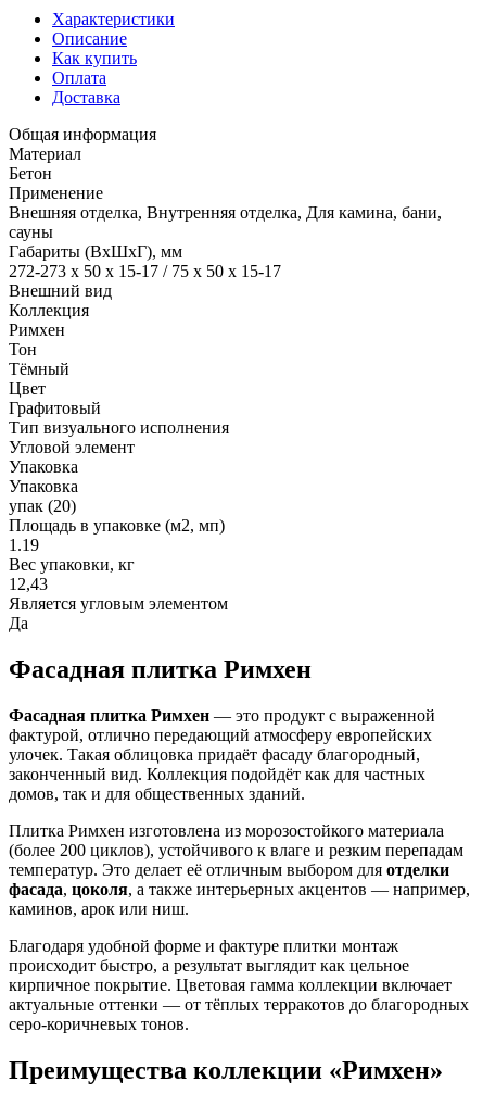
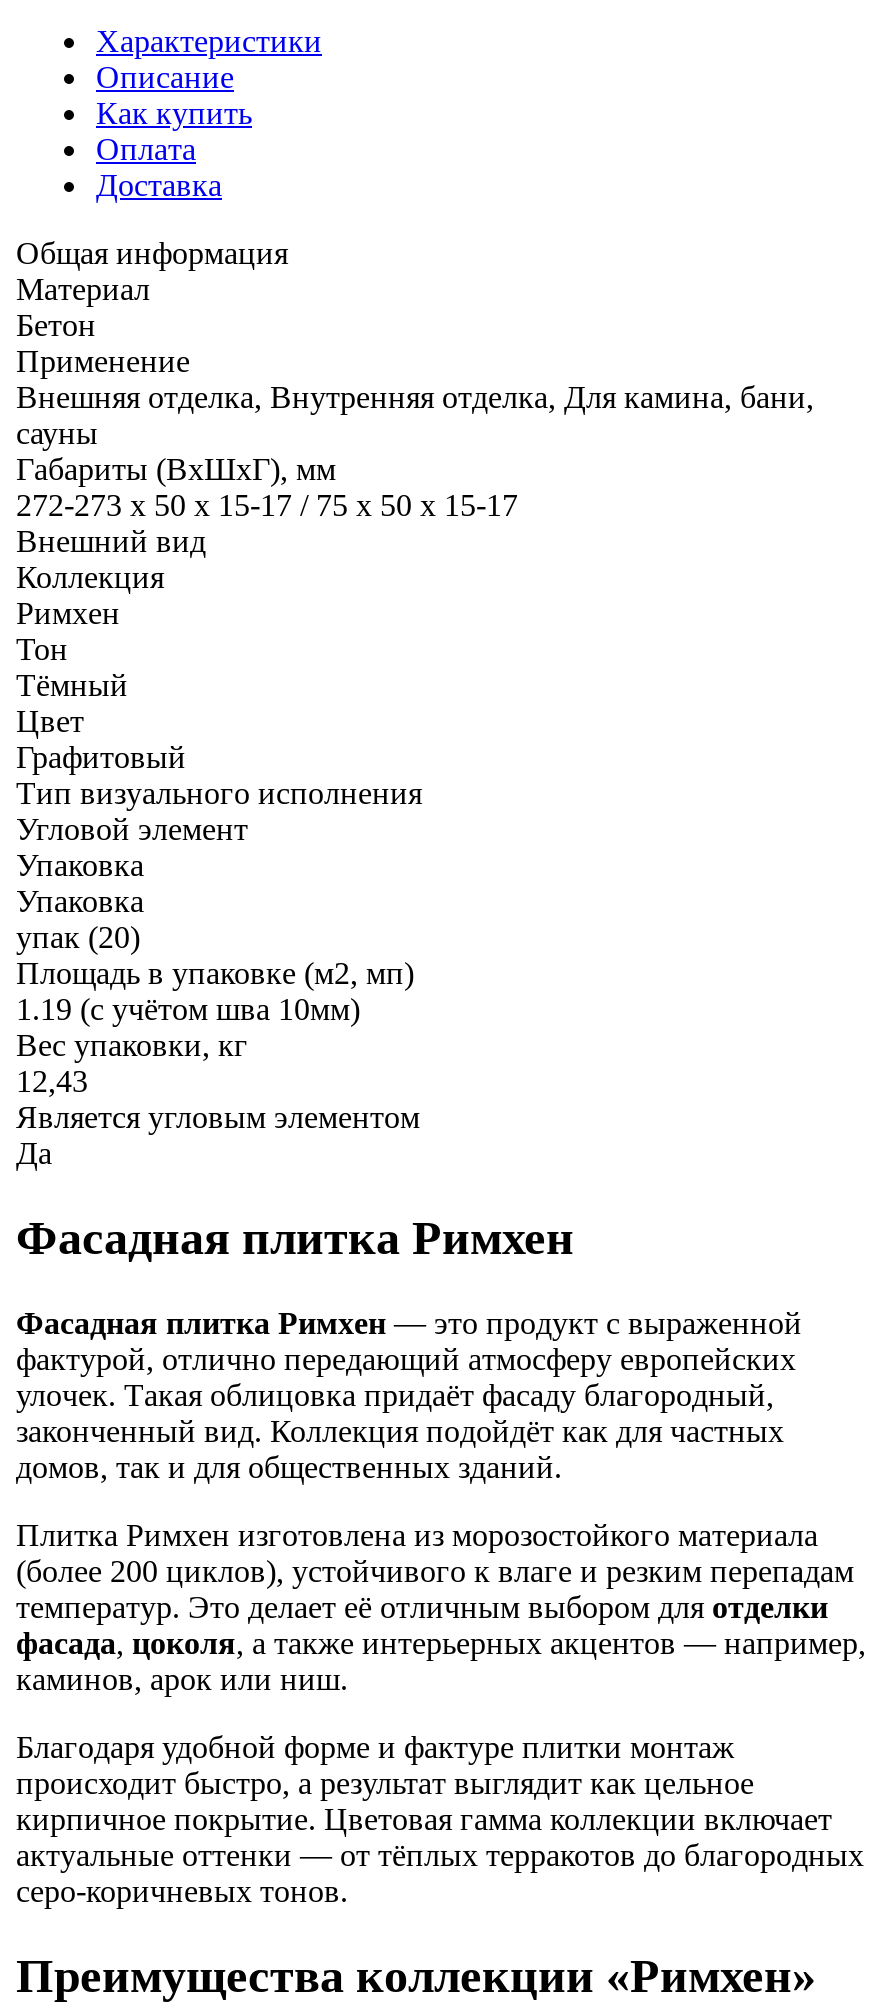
[9,535,39,554] 1.19 -> [16,992,360,1026] 1.19 (с учётом шва 10мм)

